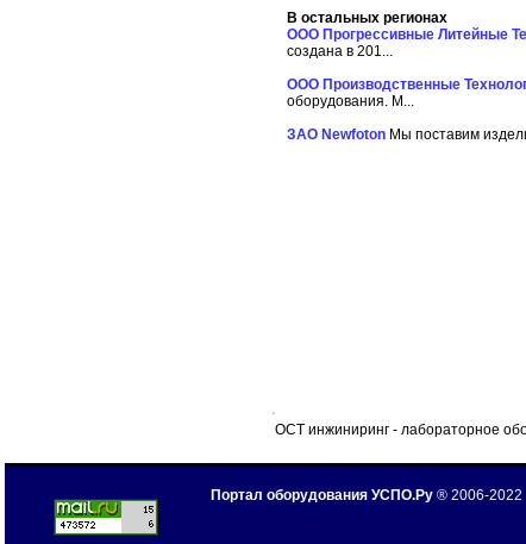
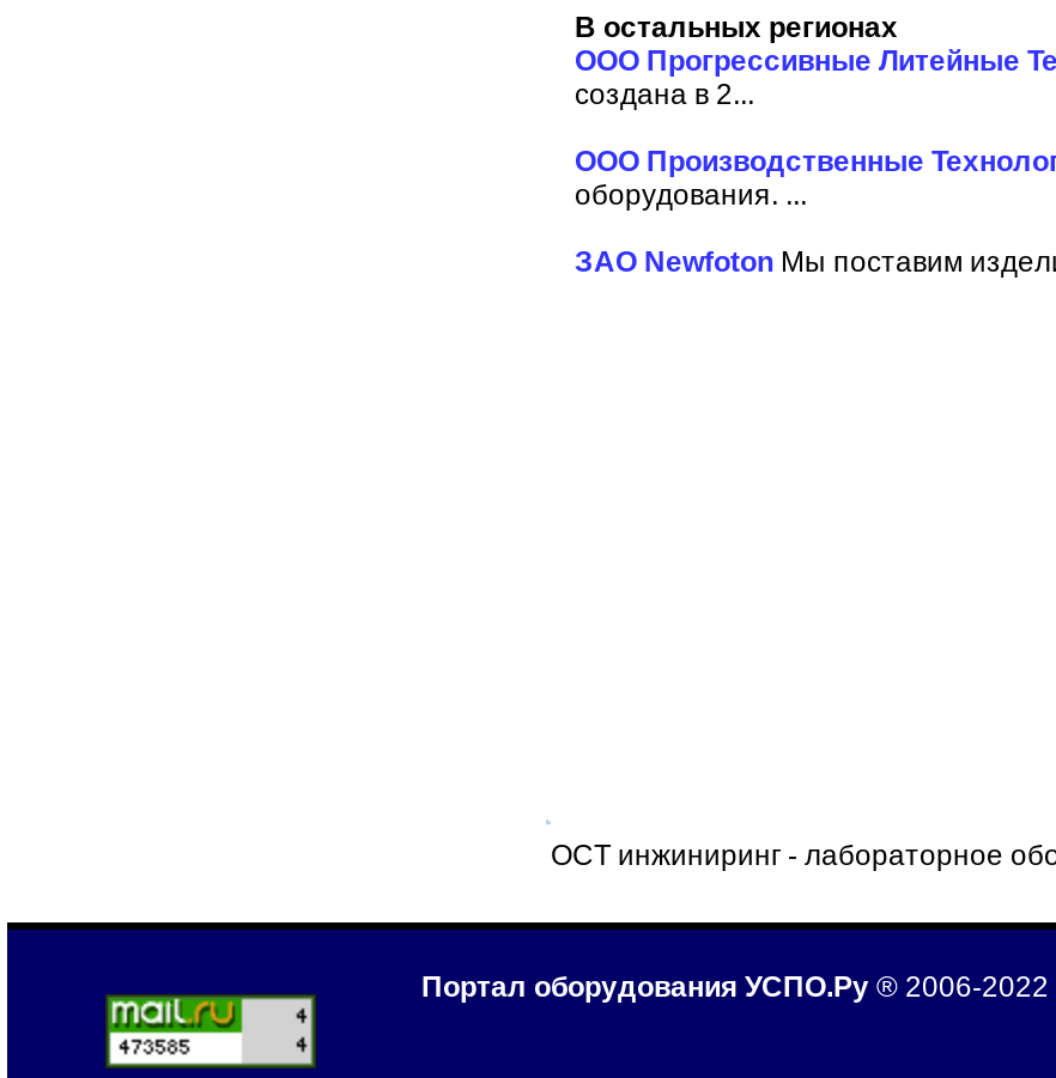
[287,43,393,60] создана в 201... -> [575,78,754,111] создана в 2...
[287,93,414,110] оборудования. М... -> [575,178,807,212] оборудования. ...

